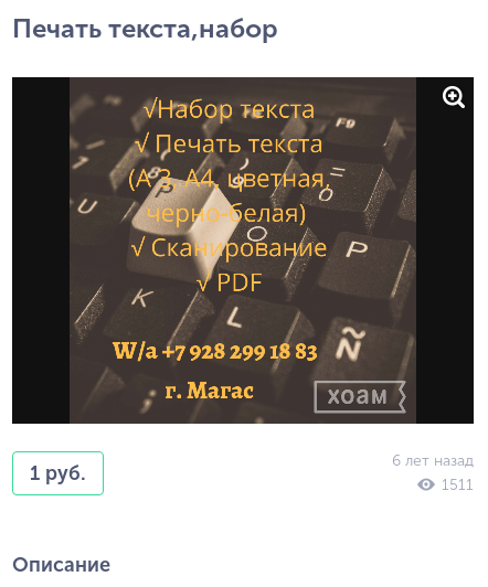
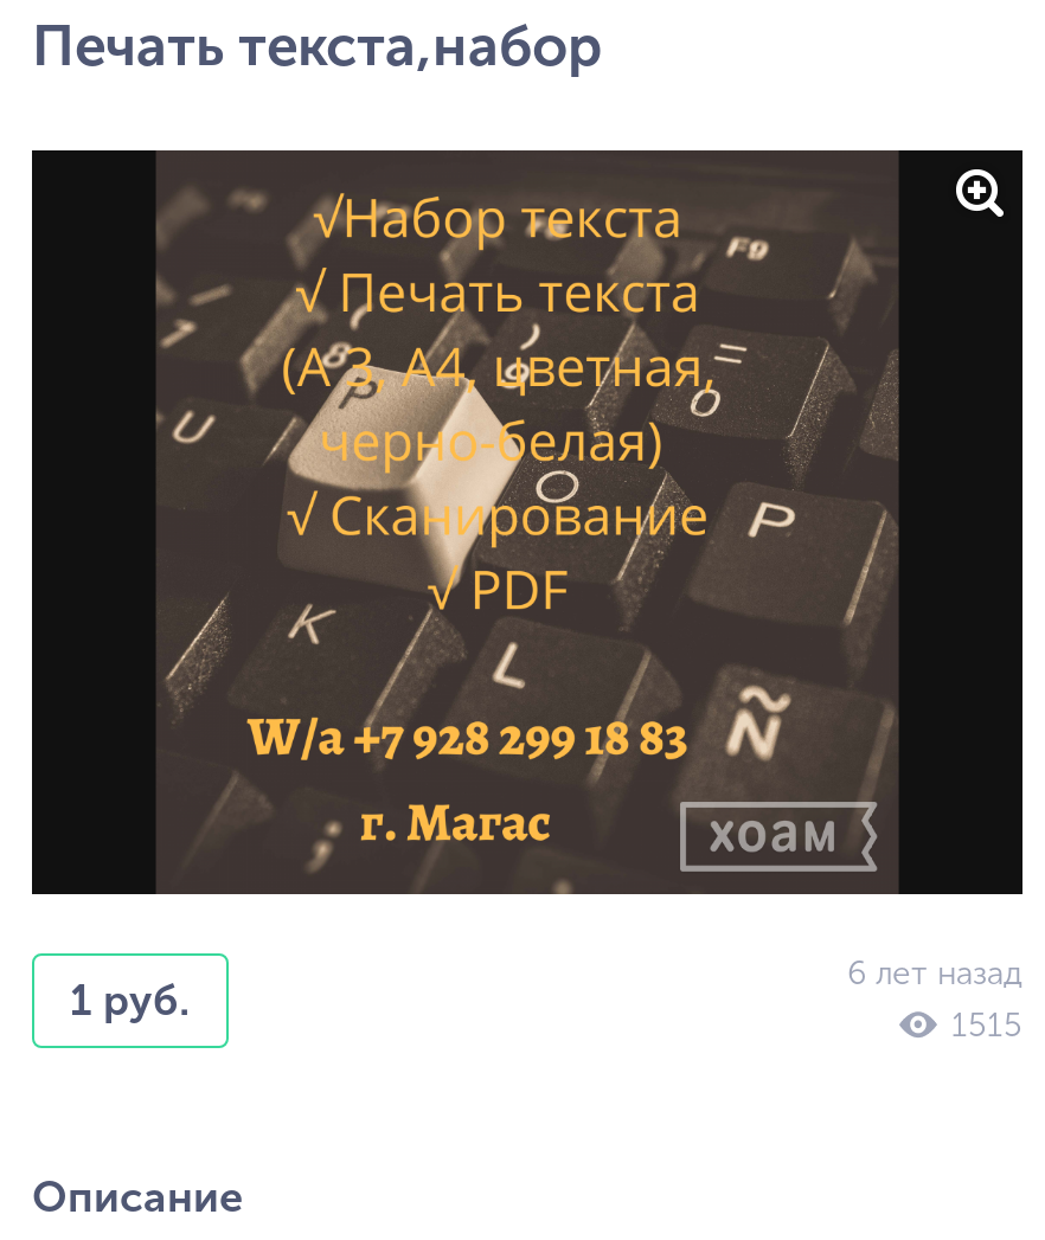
[442,476,474,494] 1511 -> [951,1006,1022,1046] 1515

